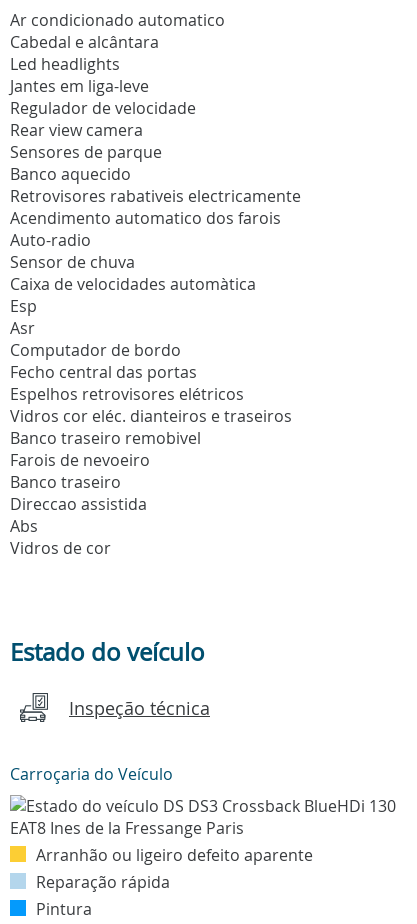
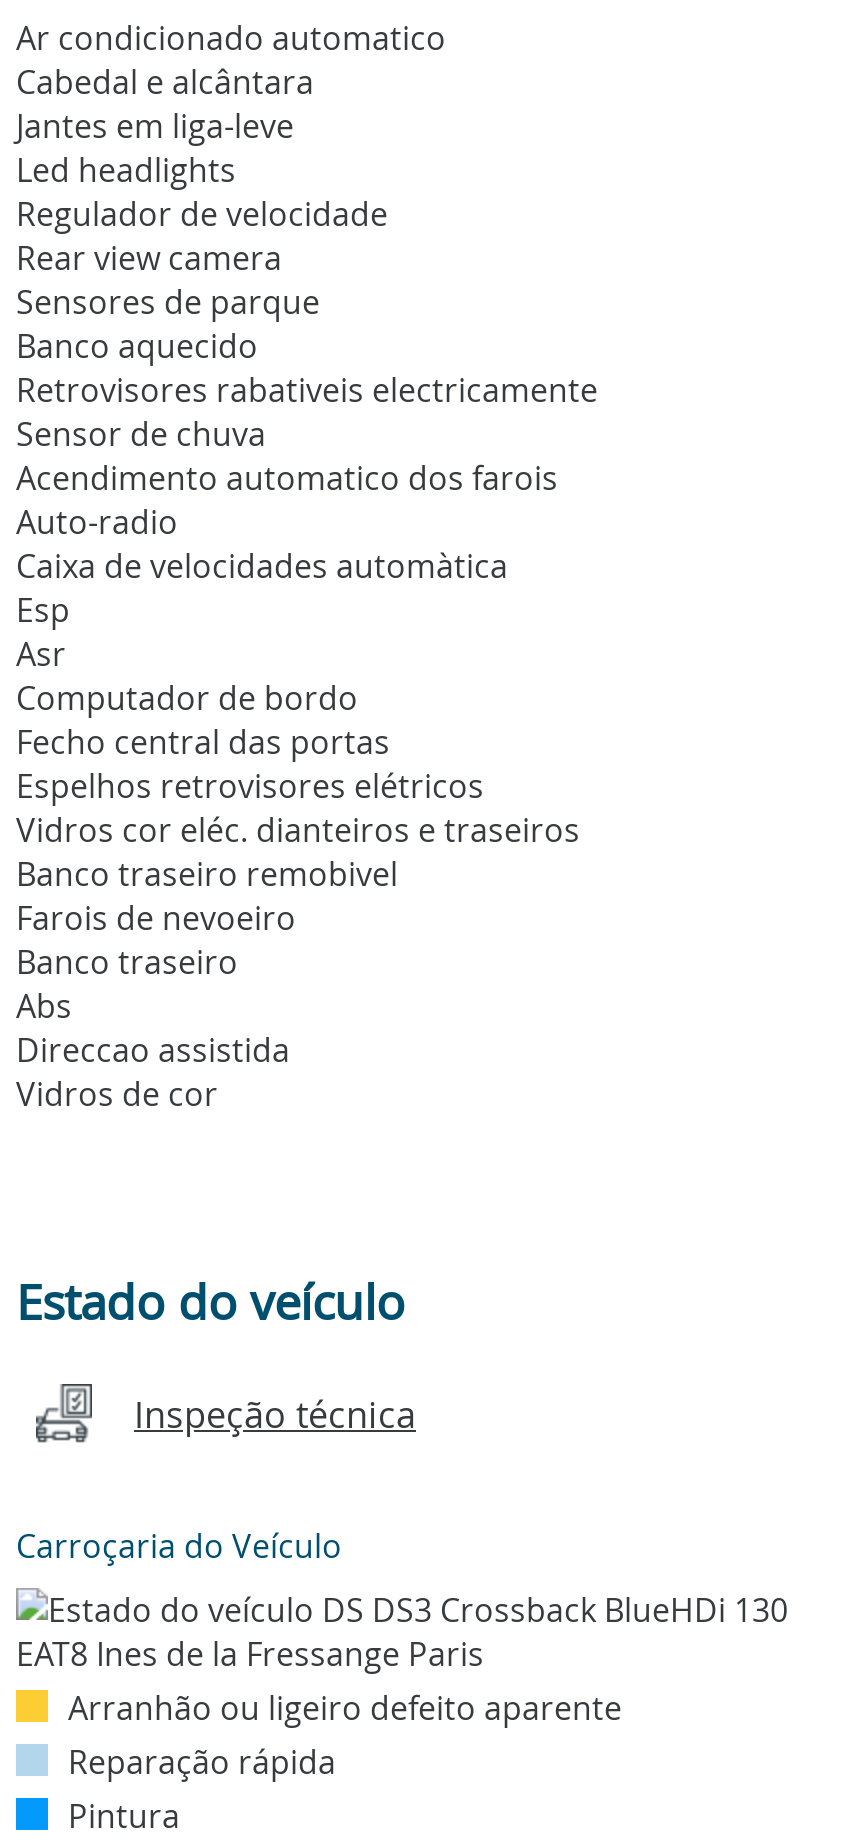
moved [10,53,120,75] -> [16,148,236,192]: Led headlights
moved [10,75,149,97] -> [16,104,294,148]: Jantes em liga-leve
moved [10,207,281,251] -> [16,456,558,544]: Acendimento automatico dos farois | Auto-radio
moved [10,251,135,273] -> [16,412,266,456]: Sensor de chuva
moved [10,493,147,515] -> [16,1028,290,1072]: Direccao assistida
moved [10,515,38,537] -> [16,984,72,1028]: Abs

